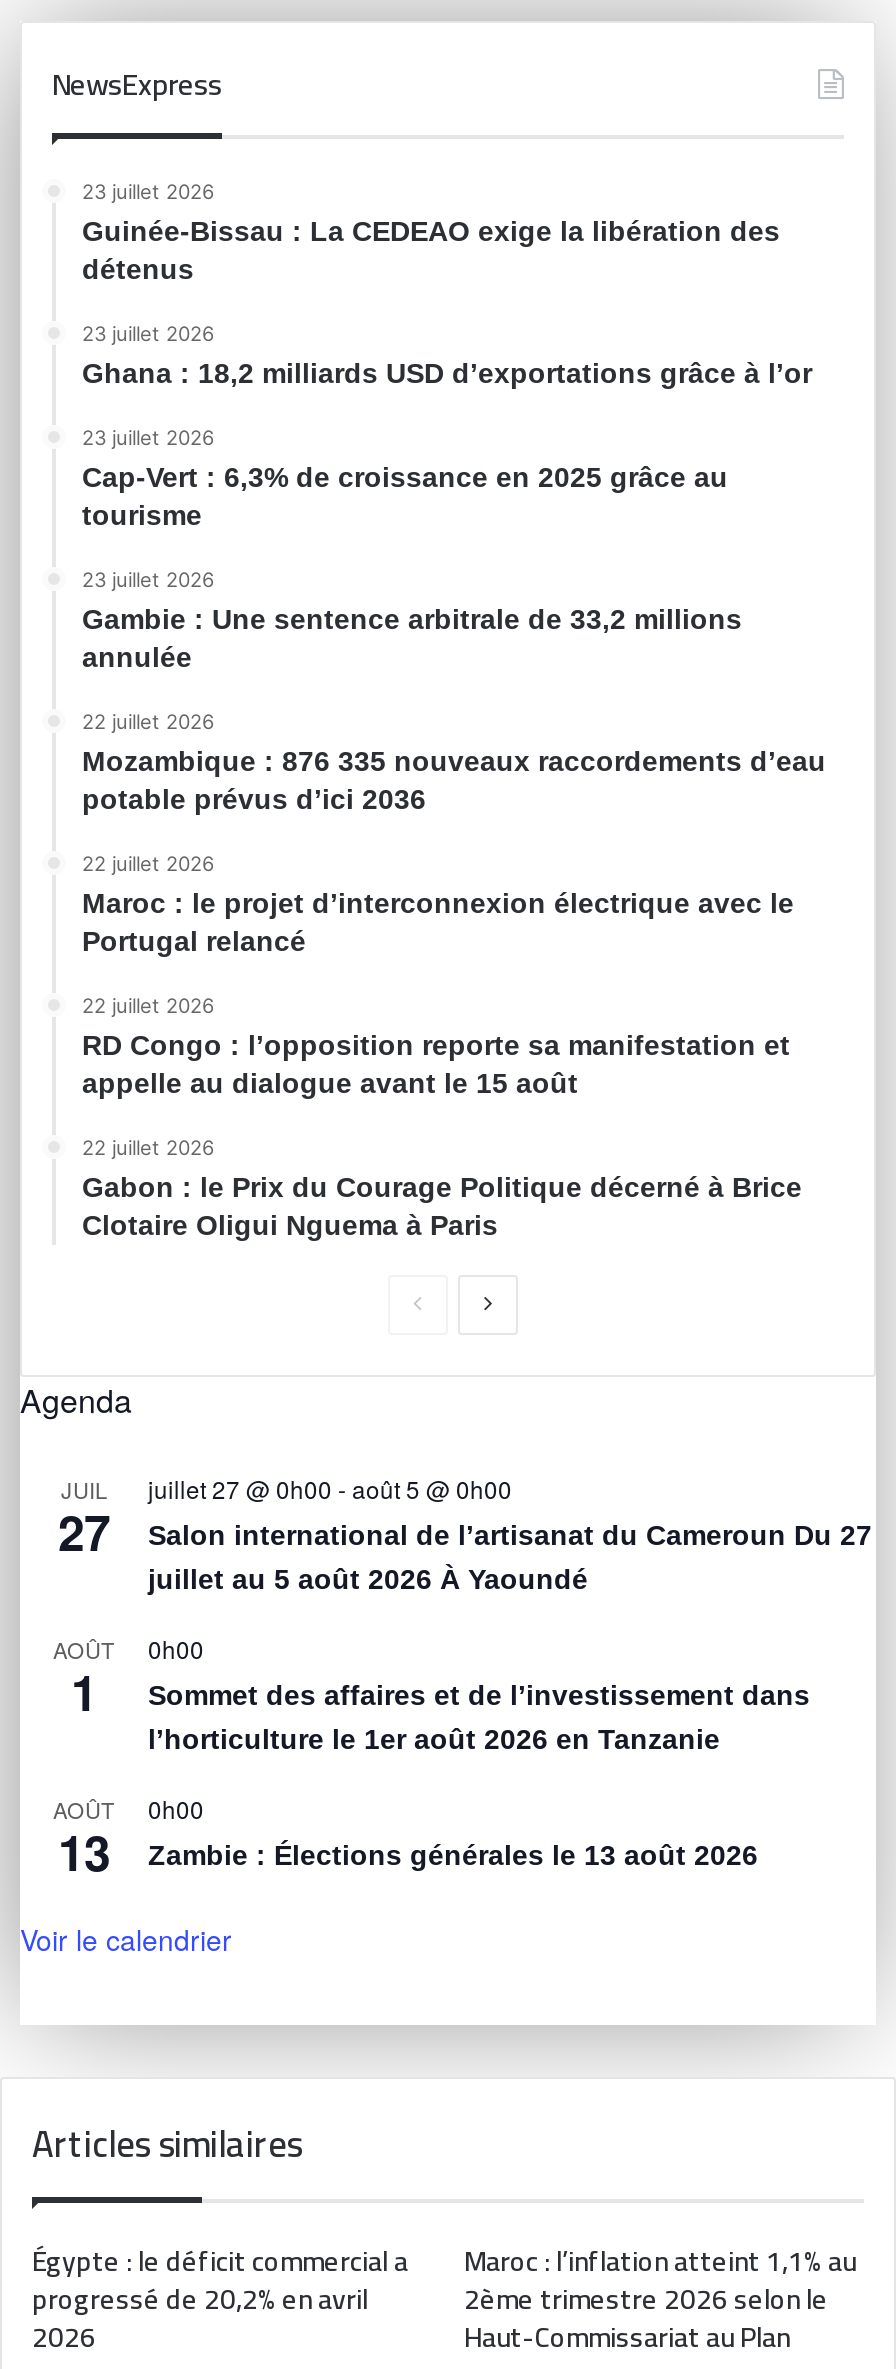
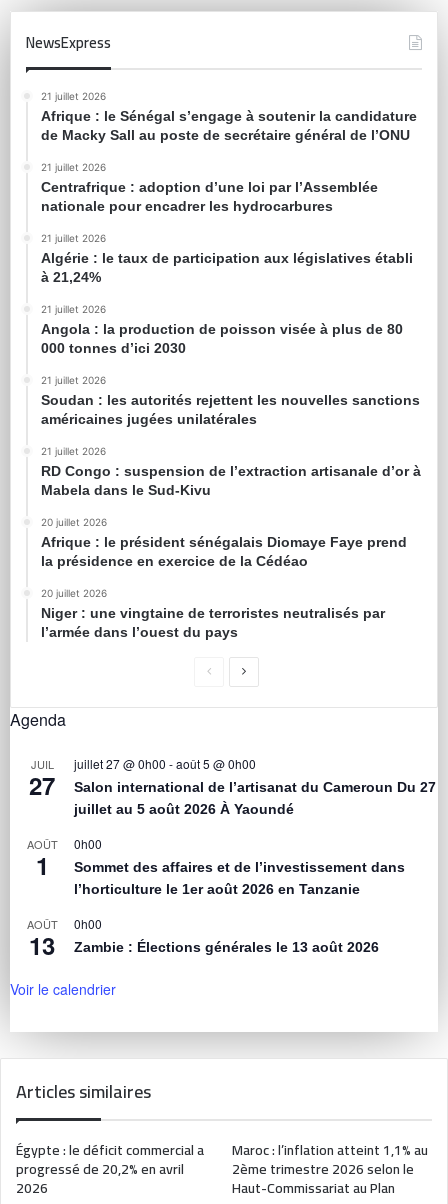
[82,179,780,285] 23 juillet 2026 | Guinée-Bissau : La CEDEAO exige la libération des | détenus -> [41,90,417,143] 21 juillet 2026 | Afrique : le Sénégal s’engage à soutenir la candidature | de Macky Sall au poste de secrétaire général de l’ONU
[82,321,812,389] 23 juillet 2026 | Ghana : 18,2 milliards USD d’exportations grâce à l’or -> [41,161,378,214] 21 juillet 2026 | Centrafrique : adoption d’une loi par l’Assemblée | nationale pour encadrer les hydrocarbures
[82,425,728,531] 23 juillet 2026 | Cap-Vert : 6,3% de croissance en 2025 grâce au | tourisme -> [41,232,413,285] 21 juillet 2026 | Algérie : le taux de participation aux législatives établi | à 21,24%
[82,567,742,673] 23 juillet 2026 | Gambie : Une sentence arbitrale de 33,2 millions | annulée -> [41,303,403,356] 21 juillet 2026 | Angola : la production de poisson visée à plus de 80 | 000 tonnes d’ici 2030
[82,709,826,815] 22 juillet 2026 | Mozambique : 876 335 nouveaux raccordements d’eau | potable prévus d’ici 2036 -> [41,374,420,427] 21 juillet 2026 | Soudan : les autorités rejettent les nouvelles sanctions | américaines jugées unilatérales
[82,851,794,957] 22 juillet 2026 | Maroc : le projet d’interconnexion électrique avec le | Portugal relancé -> [41,445,421,498] 21 juillet 2026 | RD Congo : suspension de l’extraction artisanale d’or à | Mabela dans le Sud-Kivu
[82,993,790,1099] 22 juillet 2026 | RD Congo : l’opposition reporte sa manifestation et | appelle au dialogue avant le 15 août -> [41,516,407,569] 20 juillet 2026 | Afrique : le président sénégalais Diomaye Faye prend | la présidence en exercice de la Cédéao
[82,1135,802,1241] 22 juillet 2026 | Gabon : le Prix du Courage Politique décerné à Brice | Clotaire Oligui Nguema à Paris -> [41,587,385,640] 20 juillet 2026 | Niger : une vingtaine de terroristes neutralisés par | l’armée dans l’ouest du pays

